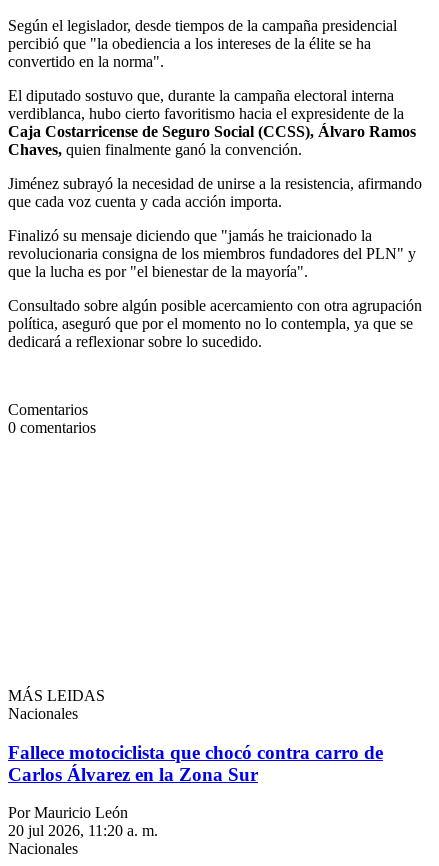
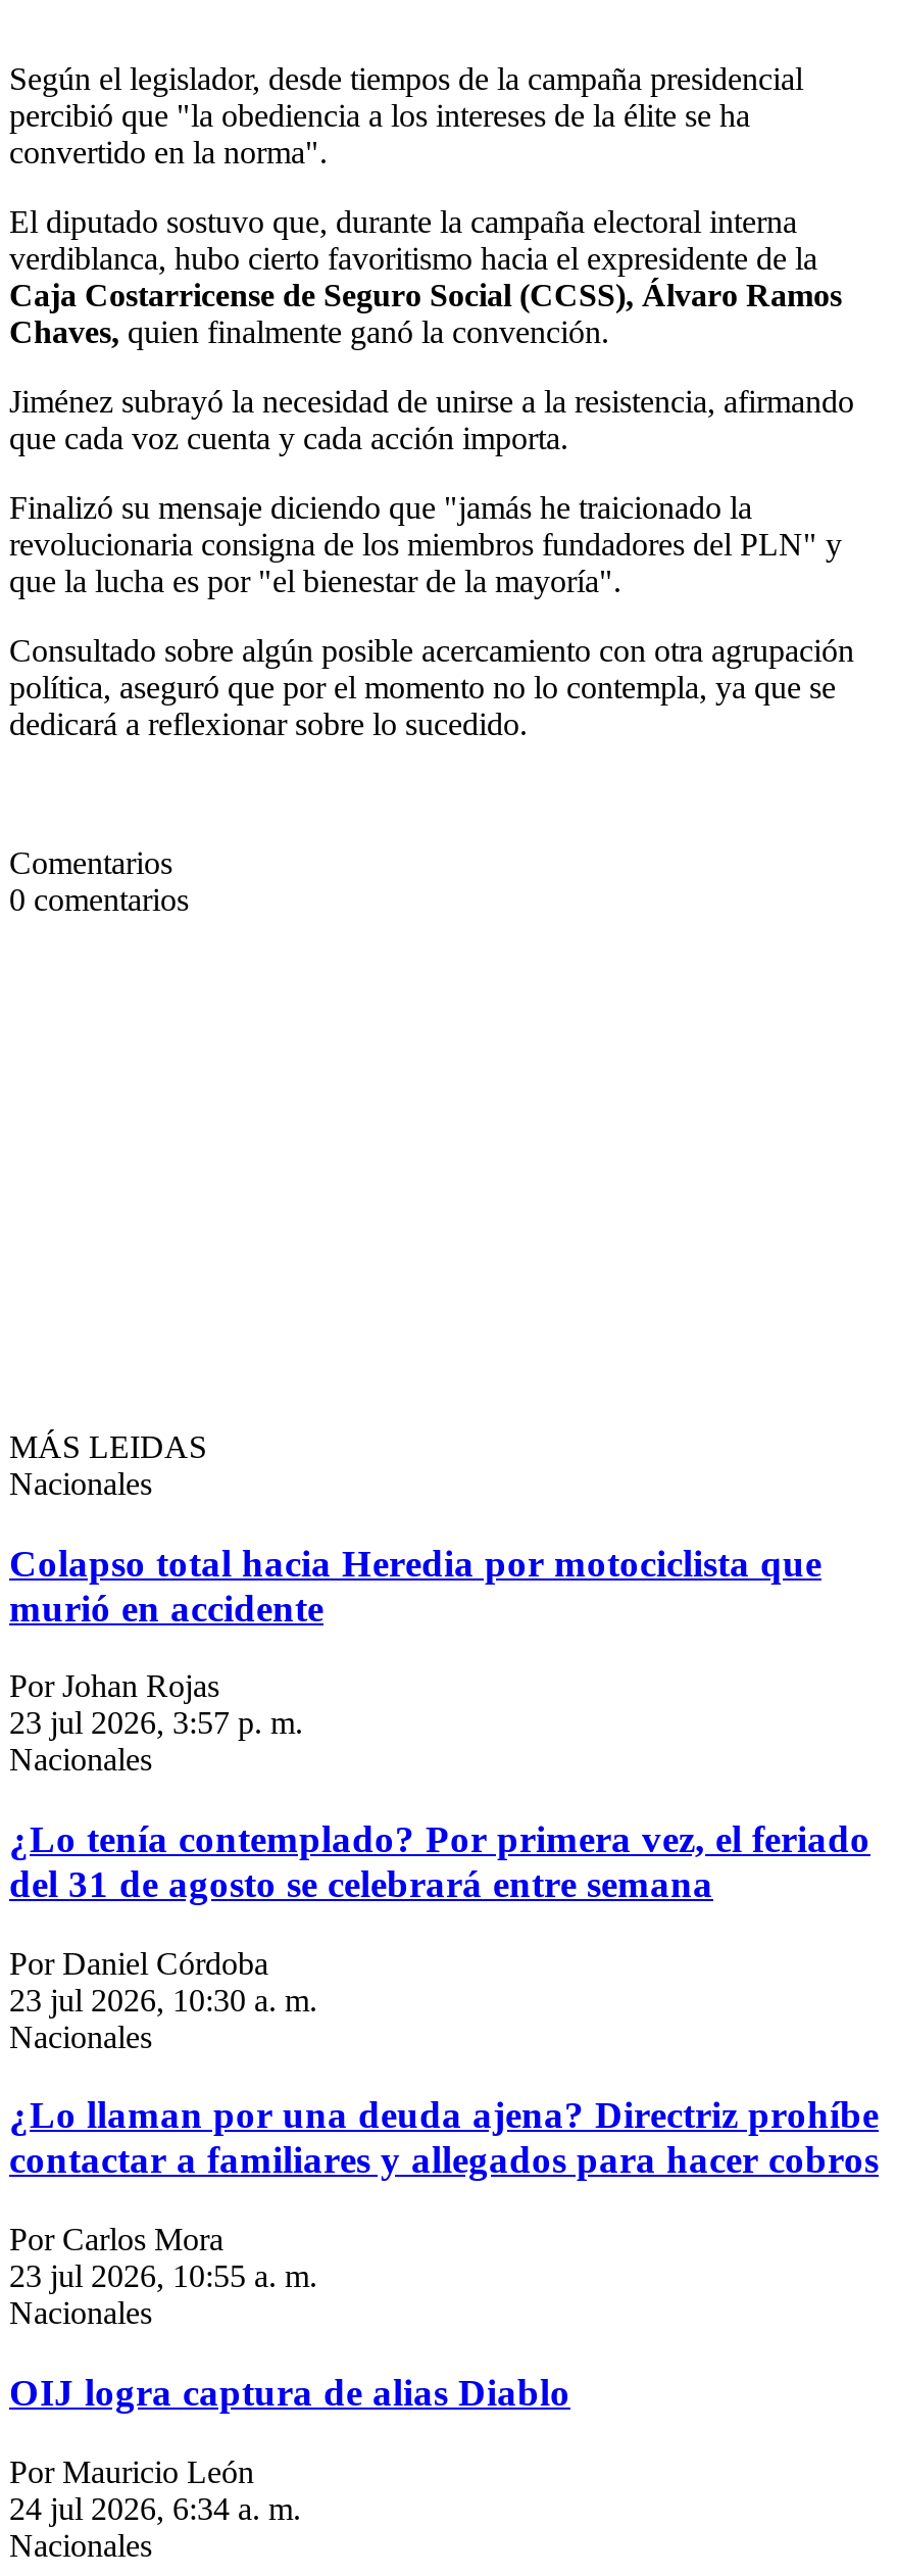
[8,741,383,784] Fallece motociclista que chocó contra carro de | Carlos Álvarez en la Zona Sur -> [9,1541,879,2413] Colapso total hacia Heredia por motociclista que | murió en accidente | Por Johan Rojas | 23 jul 2026, 3:57 p. m. | Nacionales | ¿Lo tenía contemplado? Por primera vez, el feriado | del 31 de agosto se celebrará entre semana | Por Daniel Córdoba | 23 jul 2026, 10:30 a. m. | Nacionales | ¿Lo llaman por una deuda ajena? Directriz prohíbe | contactar a familiares y allegados para hacer cobros | Por Carlos Mora | 23 jul 2026, 10:55 a. m. | Nacionales | OIJ logra captura de alias Diablo
[8,822,158,839] 20 jul 2026, 11:20 a. m. -> [9,2490,301,2525] 24 jul 2026, 6:34 a. m.

